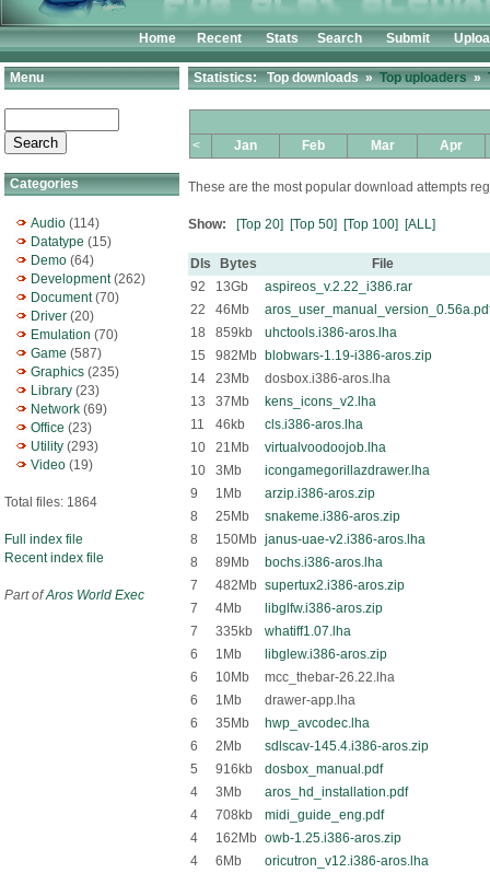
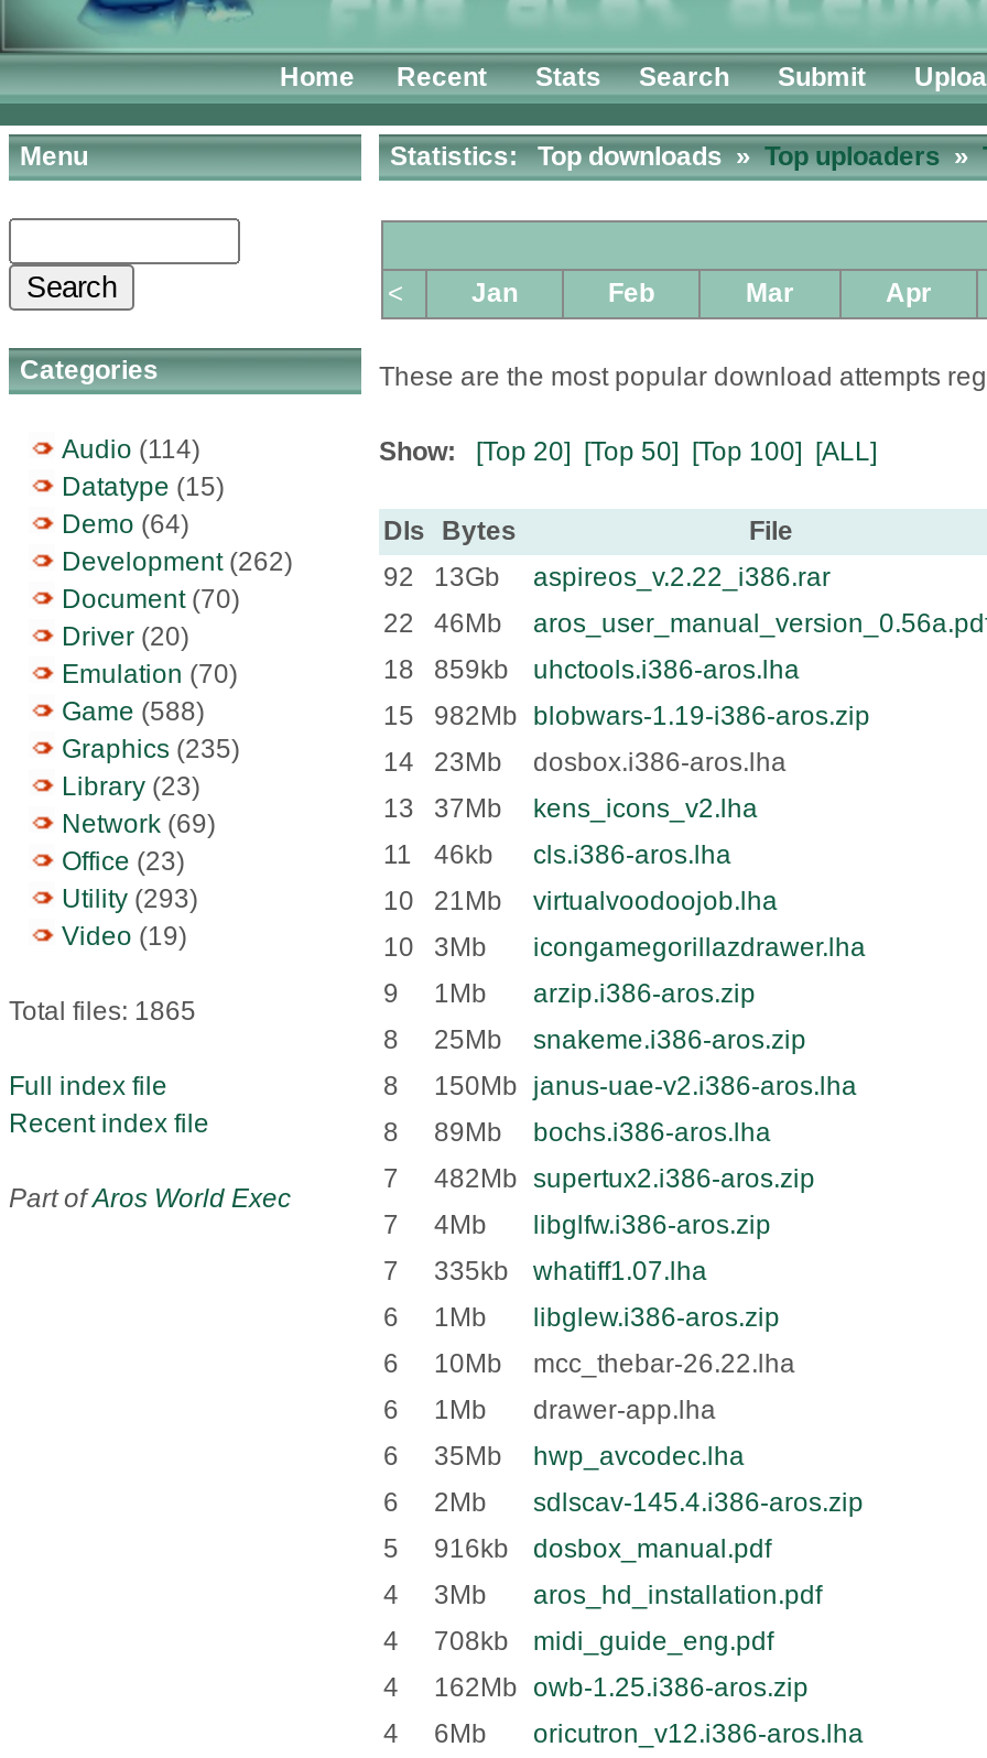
[31,346,102,361] Game (587) -> [62,696,205,727] Game (588)
[4,494,97,510] Total files: 1864 -> [9,996,196,1027] Total files: 1865

